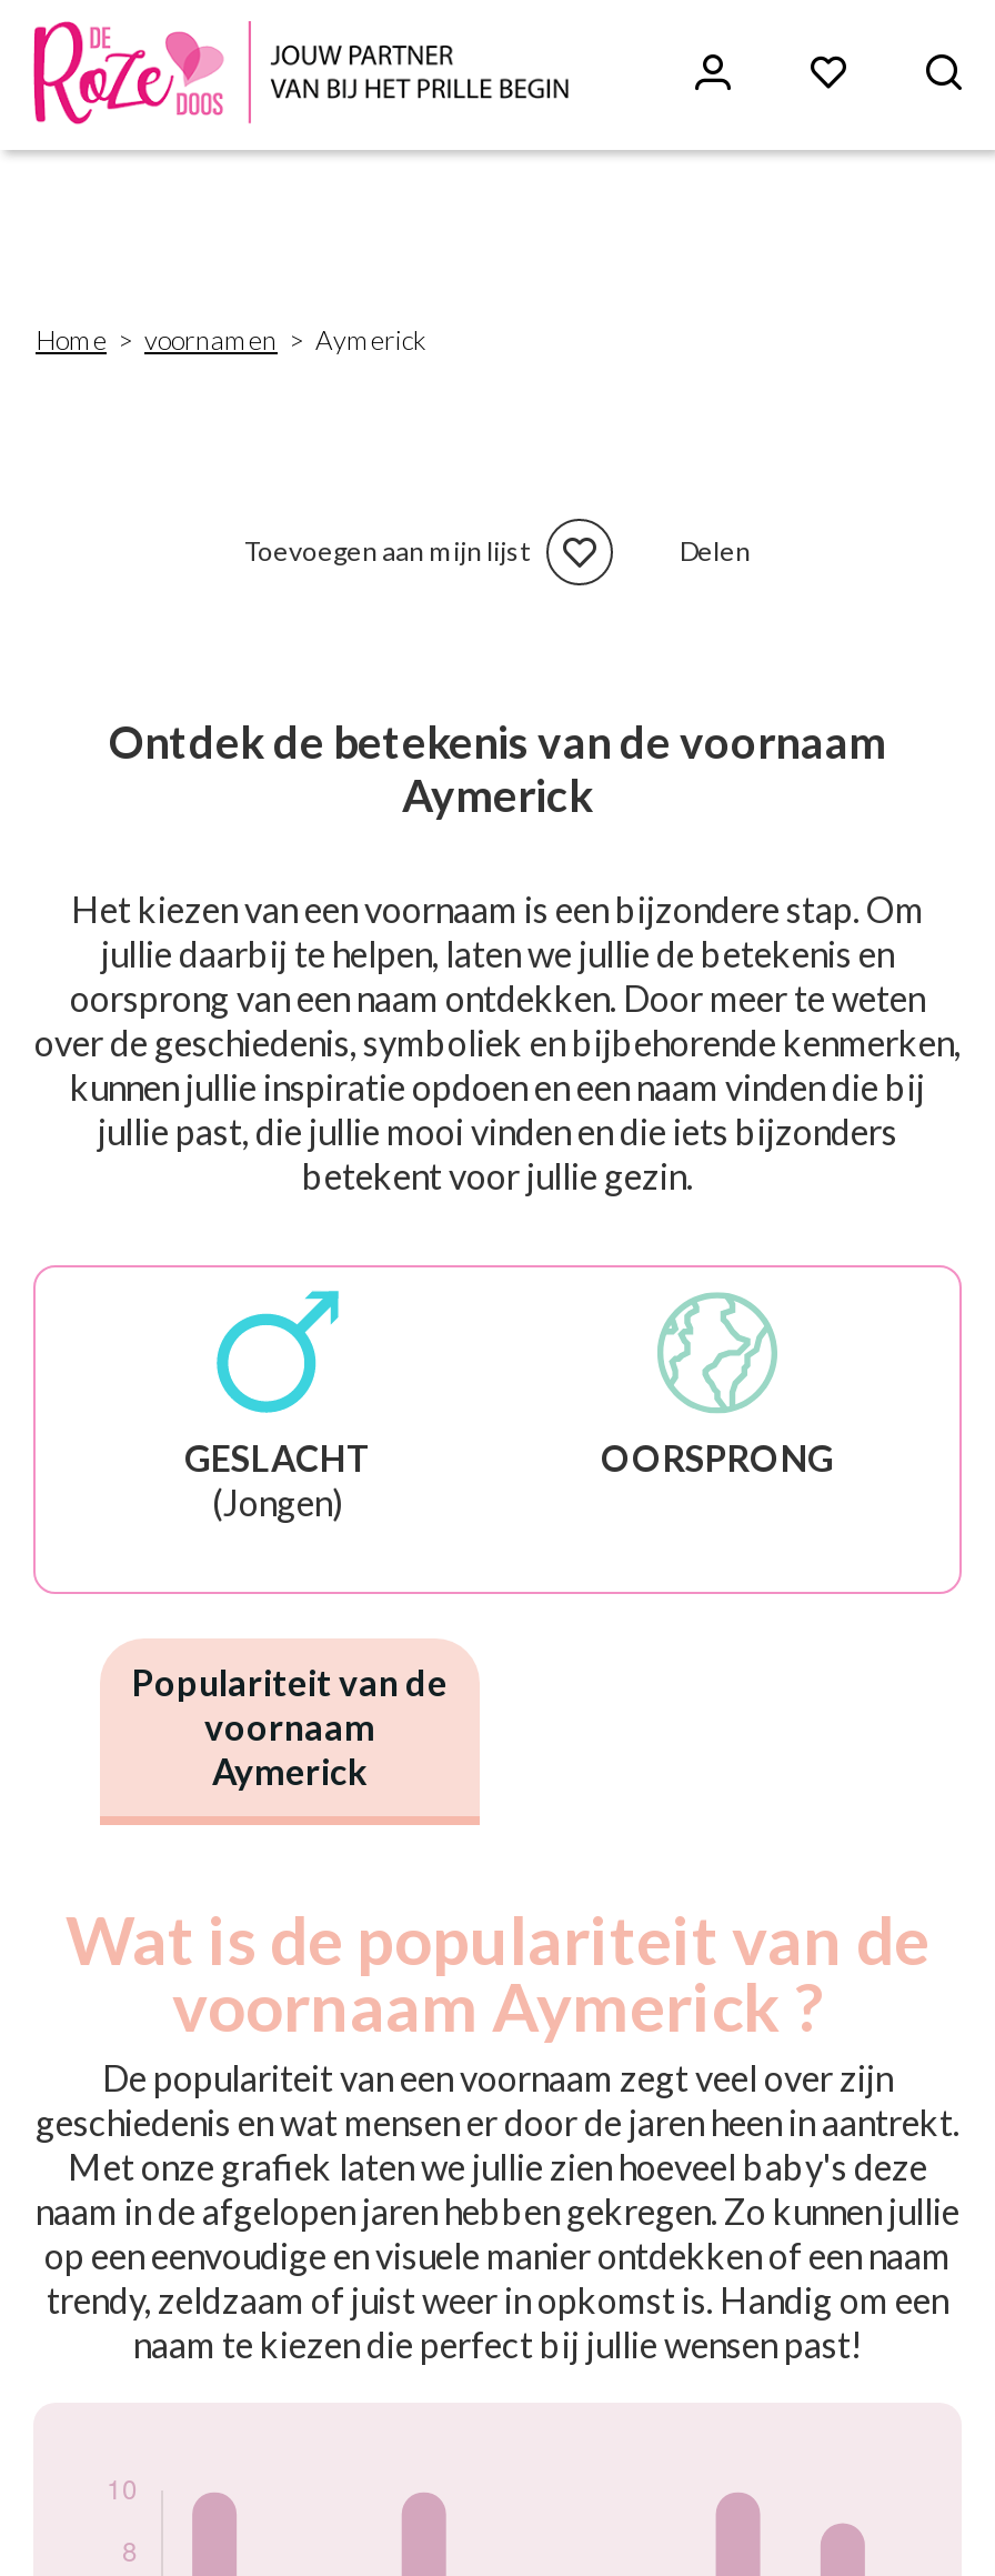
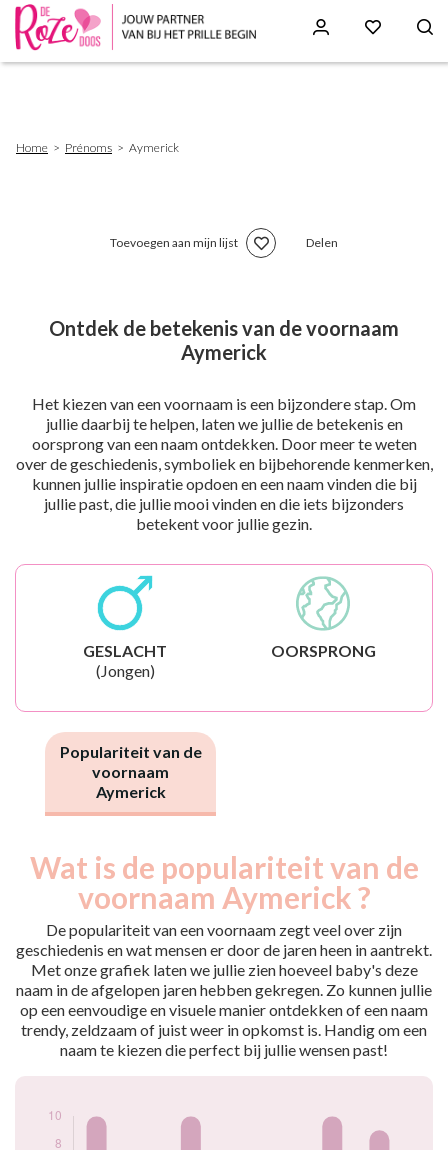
[144,323,278,357] voornamen -> [65,140,112,155] Prénoms

